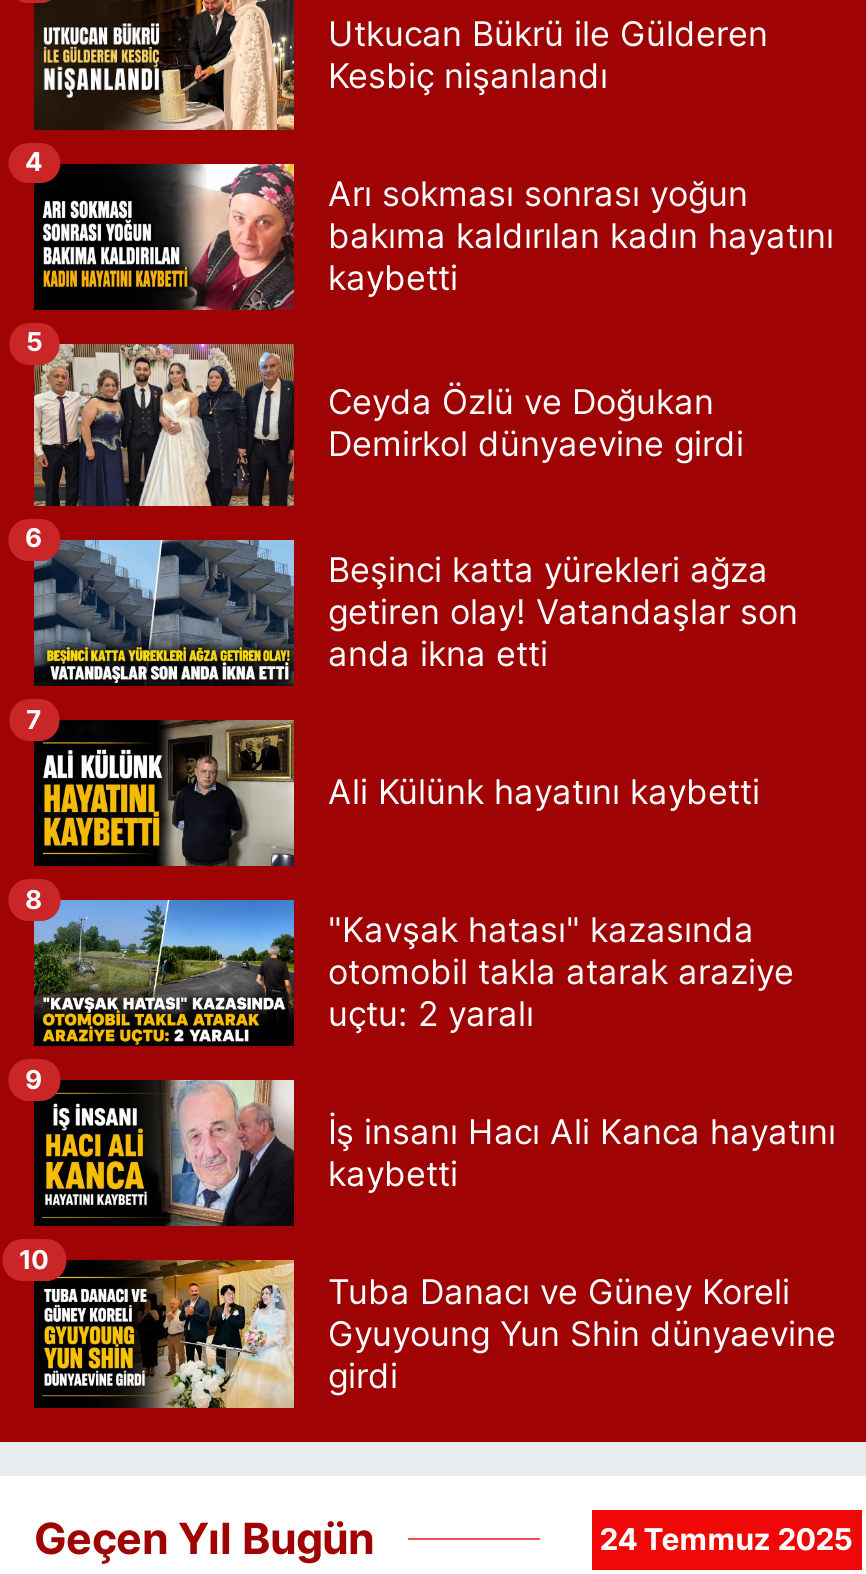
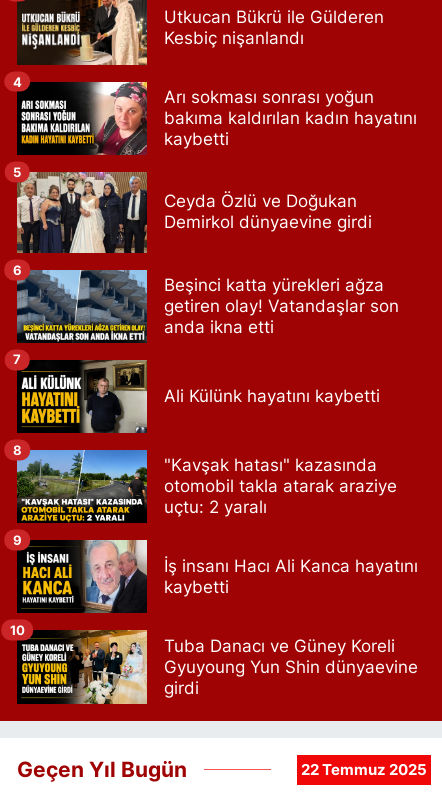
[600,1522,854,1558] 24 Temmuz 2025 -> [301,761,427,779] 22 Temmuz 2025

